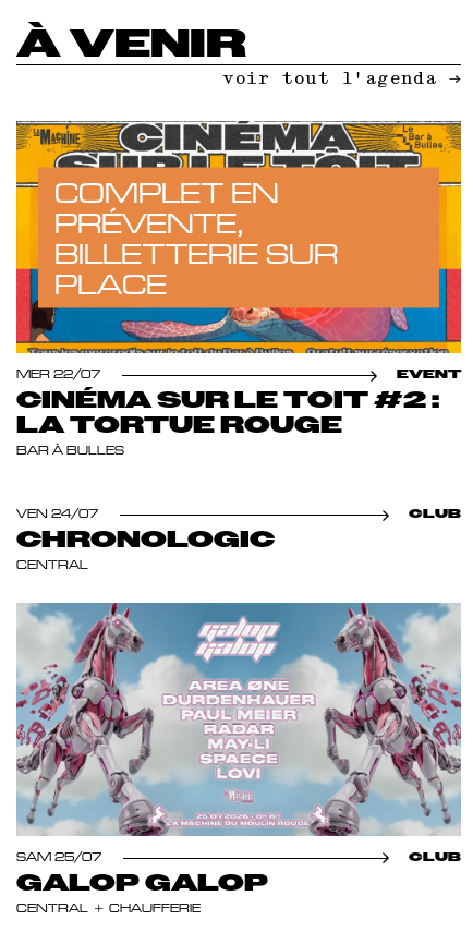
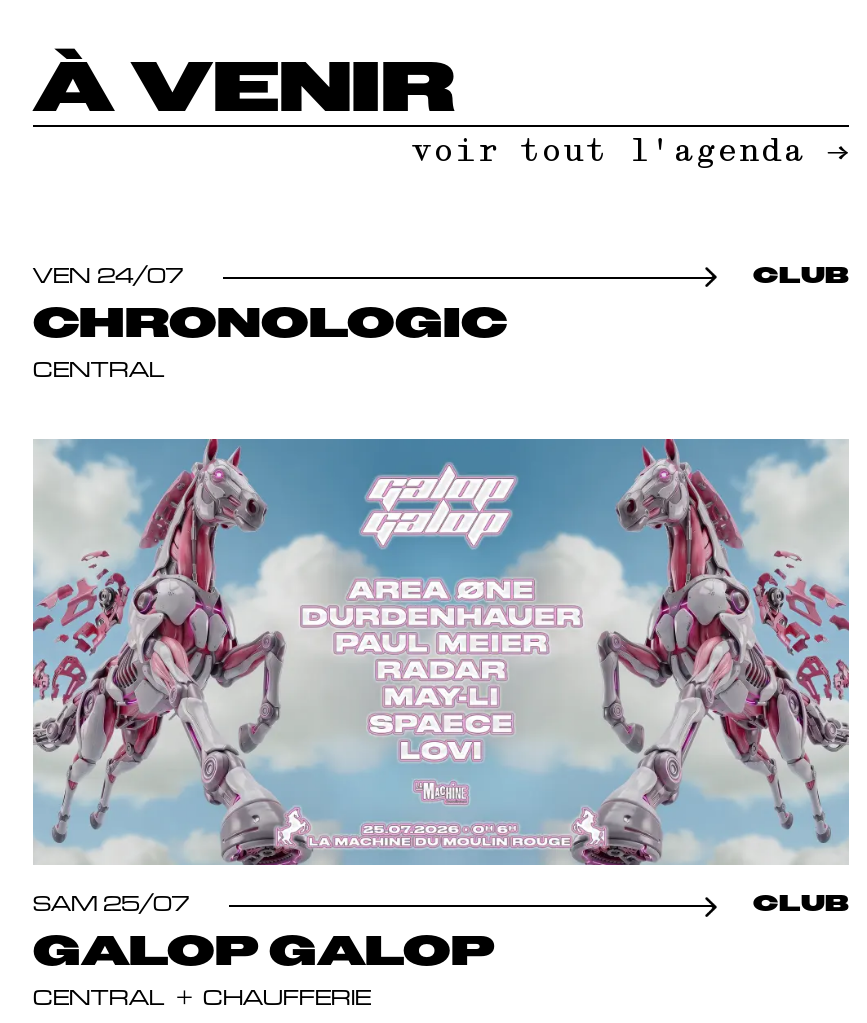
[15,120,462,458] [image] | COMPLET EN | PRÉVENTE, | BILLETTERIE SUR | PLACE | MER 22/07 | EVENT | CINÉMA SUR LE TOIT #2 : | LA TORTUE ROUGE | BAR À BULLES -> none

